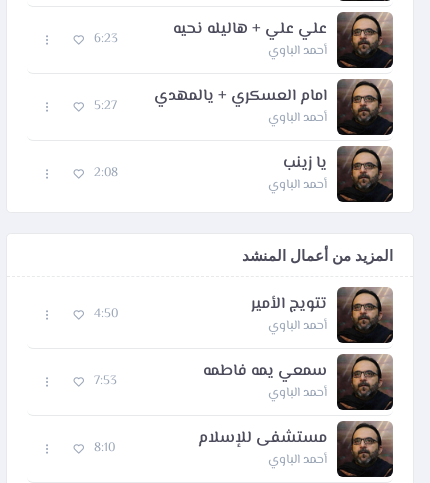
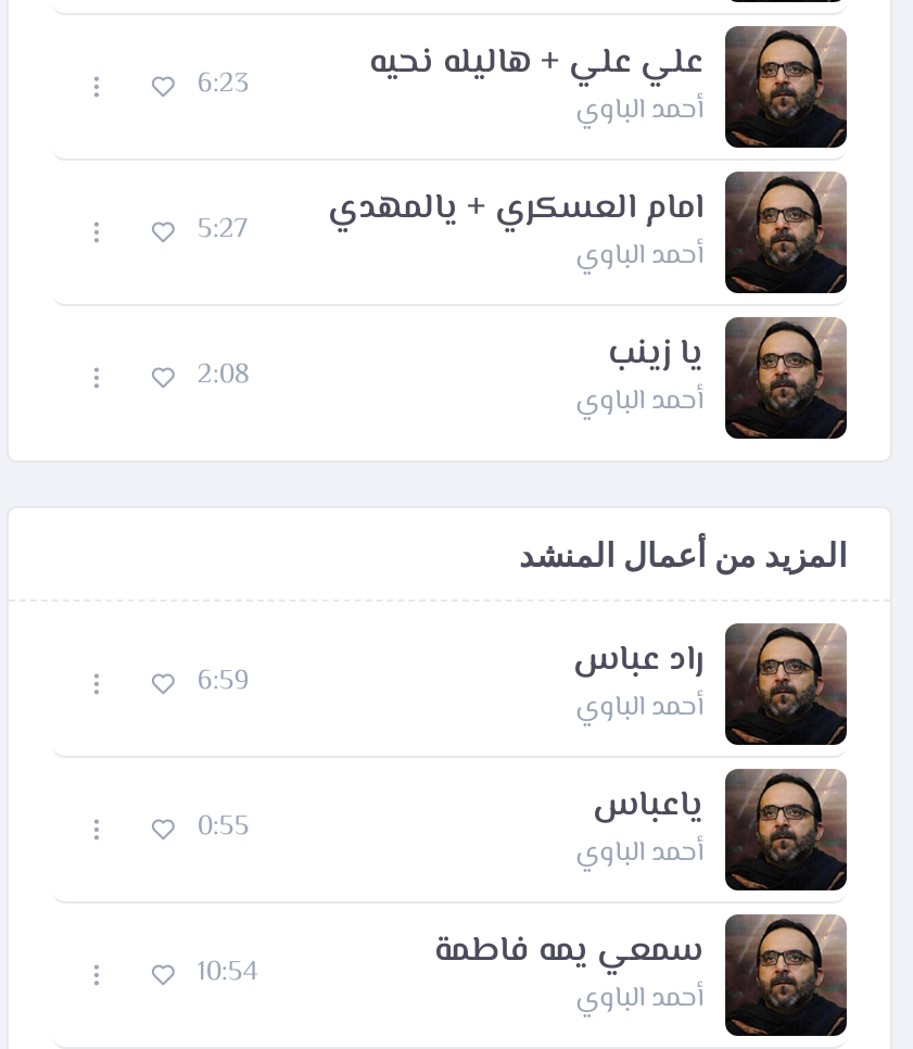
[251,292,327,317] تتويج الأمير -> [573,634,703,688] راد عباس
[94,304,118,324] 4:50 -> [197,660,249,704] 6:59
[203,359,327,384] سمعي يمه فاطمه -> [593,780,703,834] ياعباس
[94,371,117,391] 7:53 -> [197,806,249,849] 0:55
[198,426,327,451] مستشفى للإسلام -> [434,925,703,980] سمعي يمه فاطمة
[94,438,115,458] 8:10 -> [197,951,258,995] 10:54

